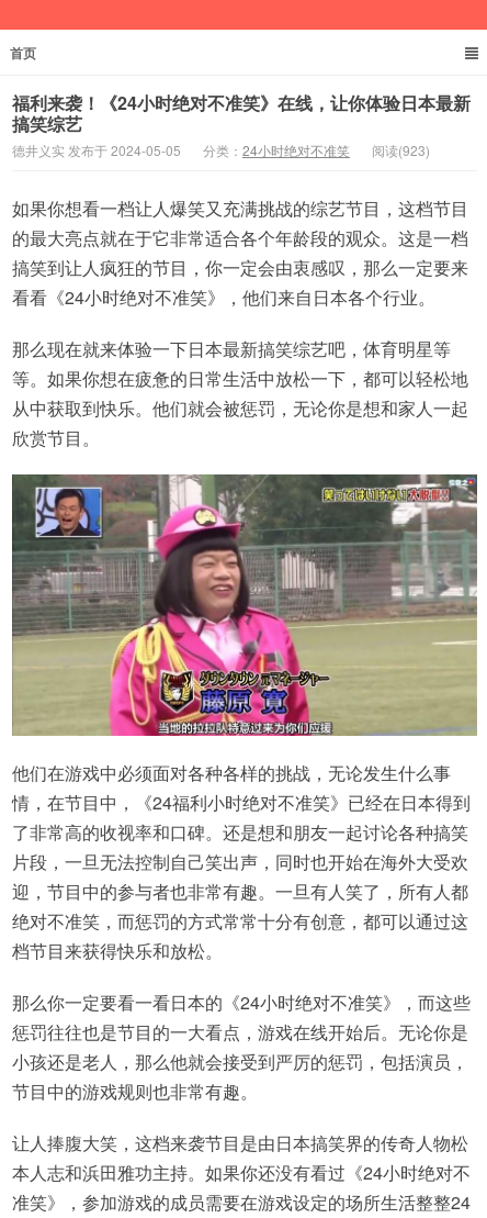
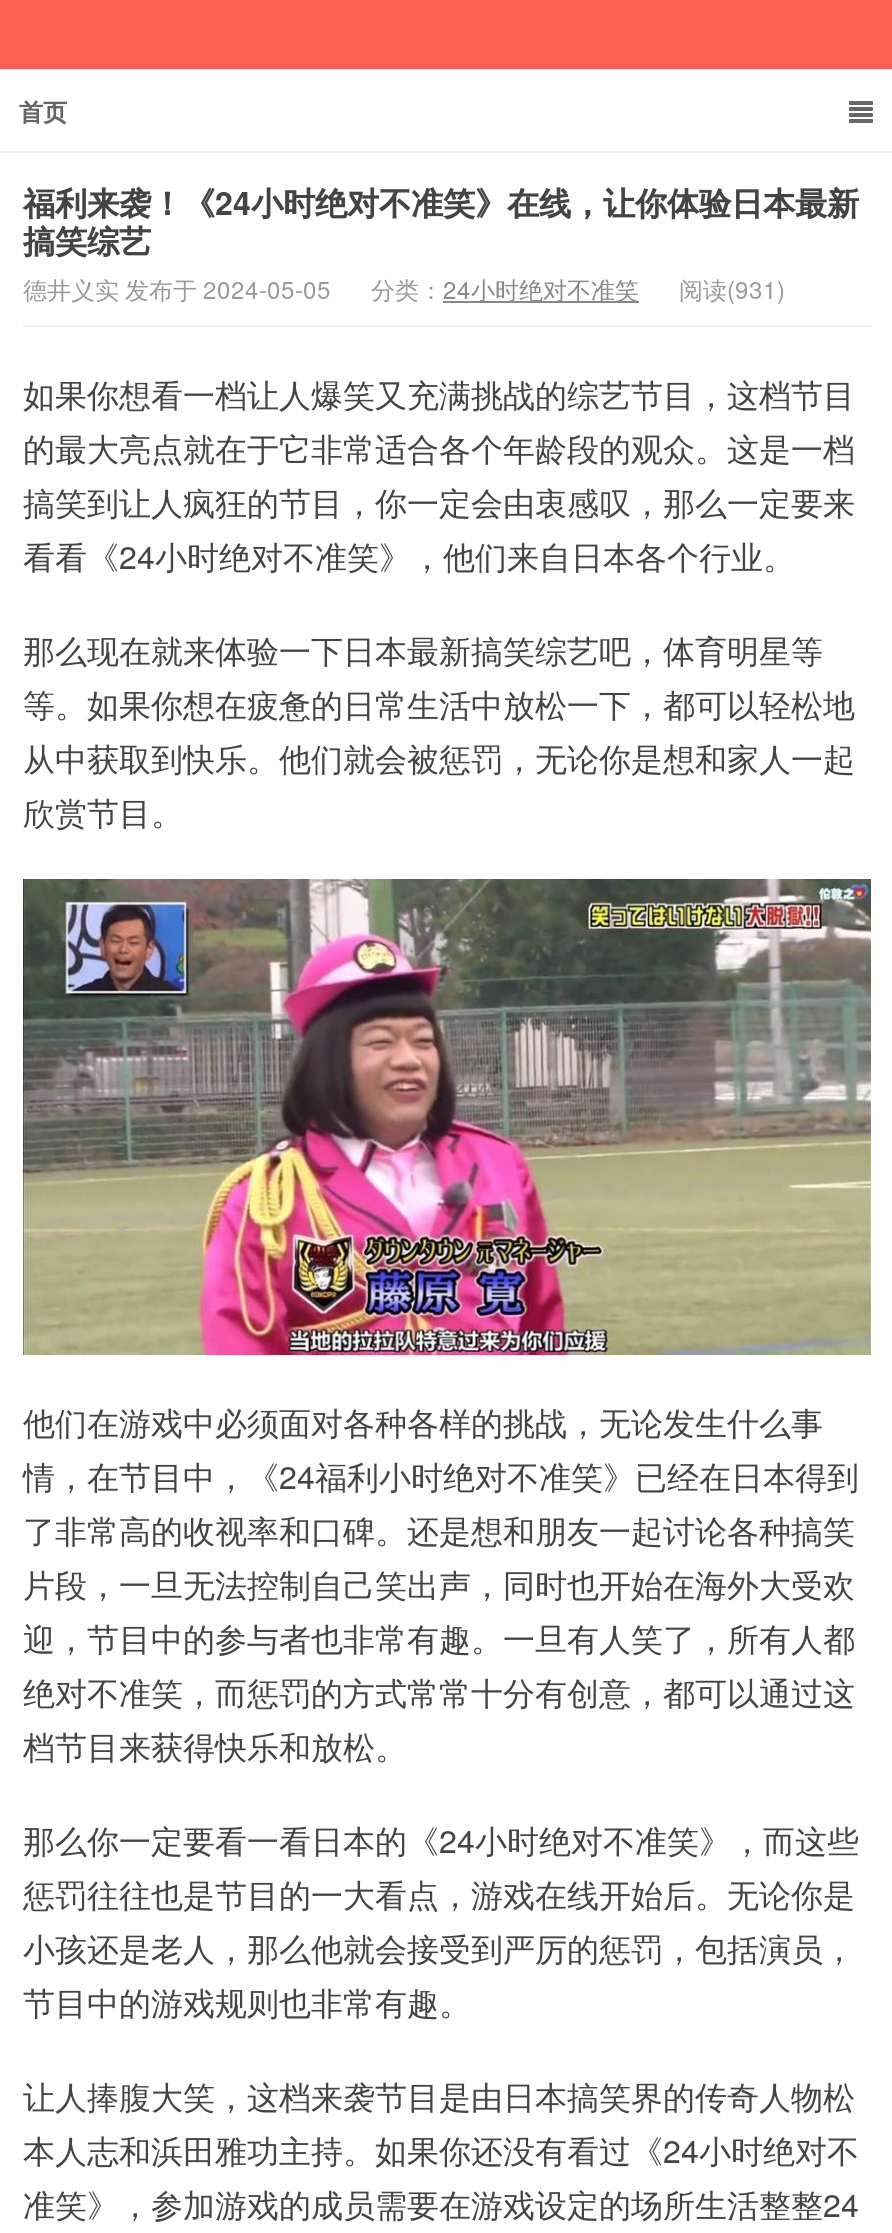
[12,141,430,159] 德井义实 发布于 2024-05-05 分类：24小时绝对不准笑 阅读(923) -> [23,271,785,305] 德井义实 发布于 2024-05-05 分类：24小时绝对不准笑 阅读(931)

